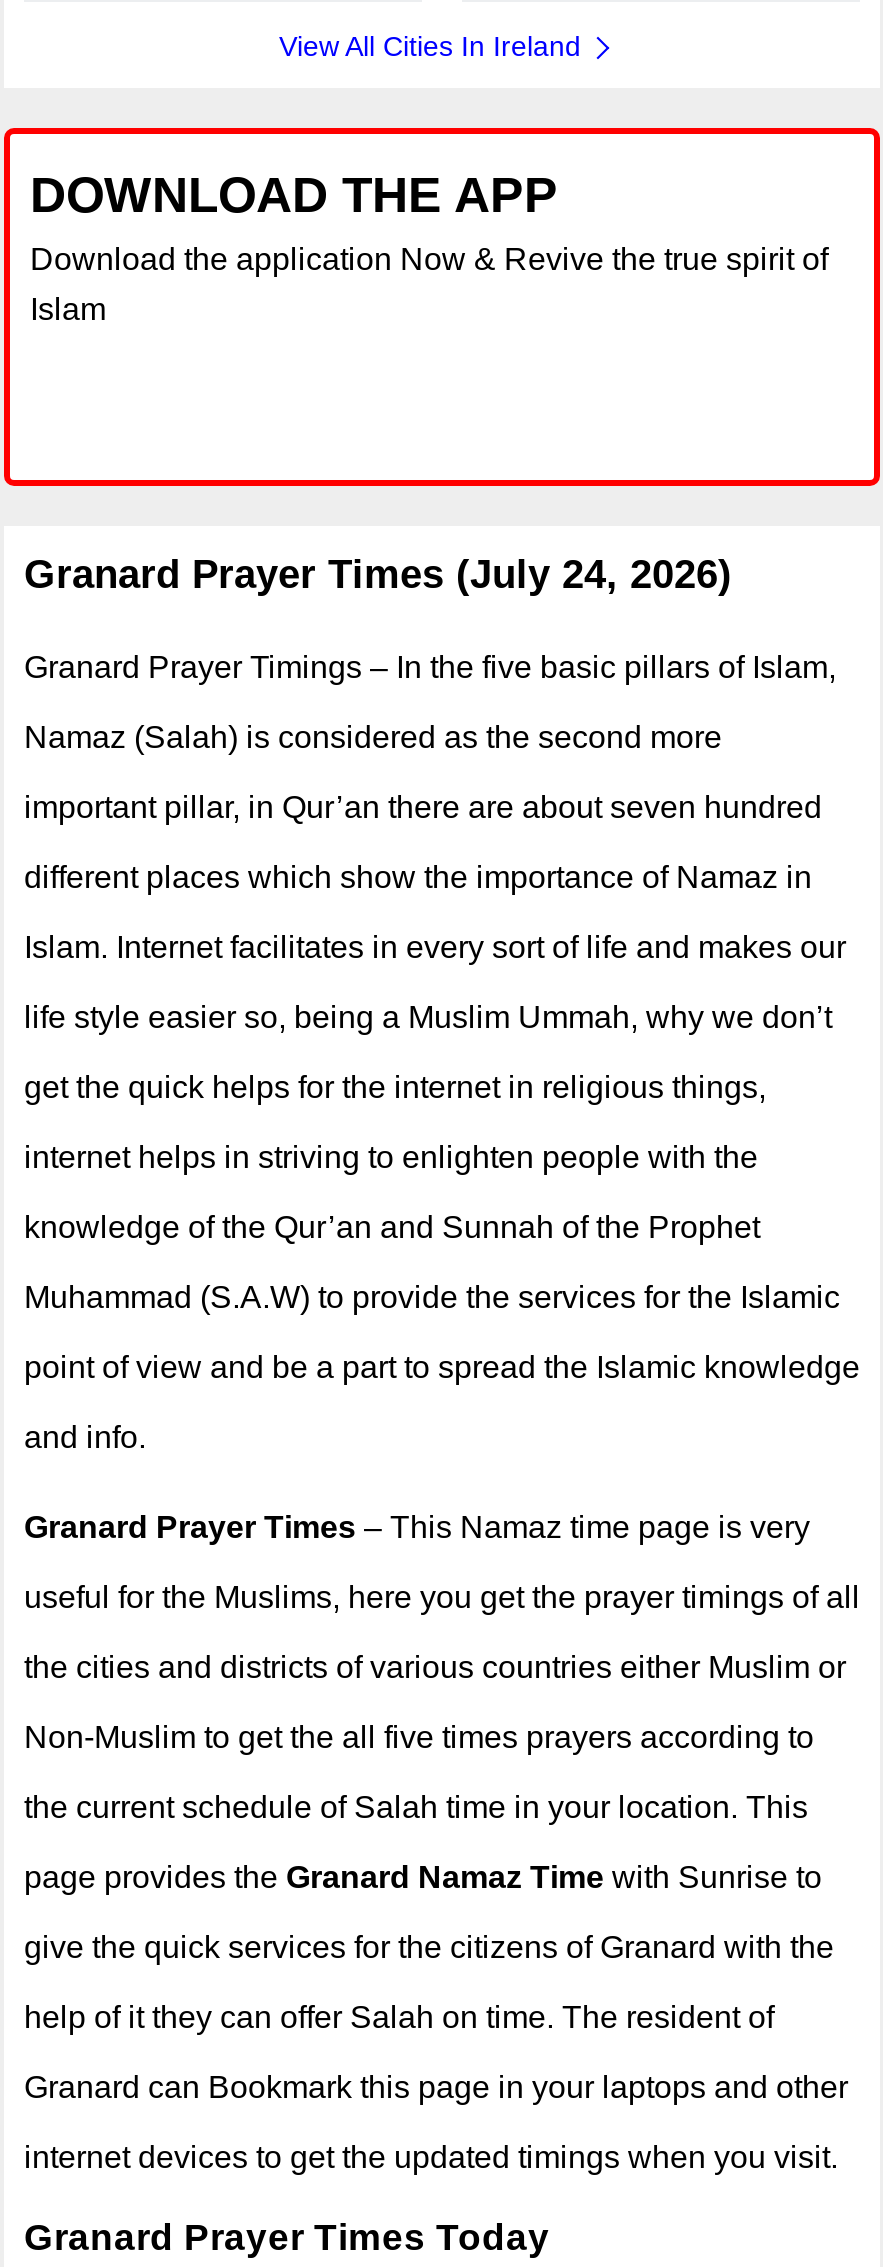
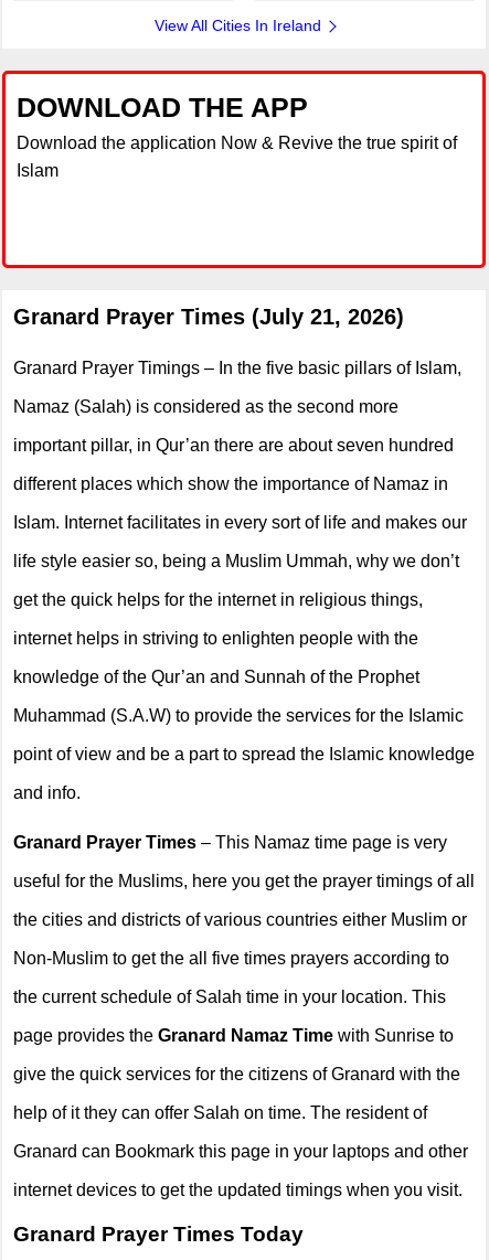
[24,552,732,596] Granard Prayer Times (July 24, 2026) -> [13,305,404,329] Granard Prayer Times (July 21, 2026)

